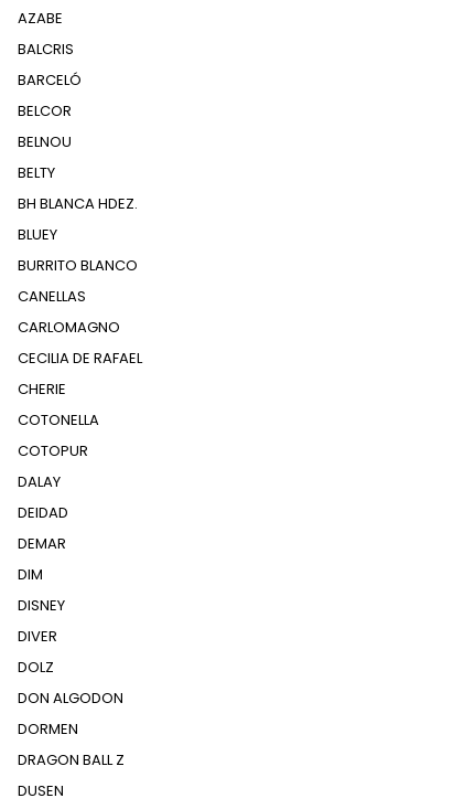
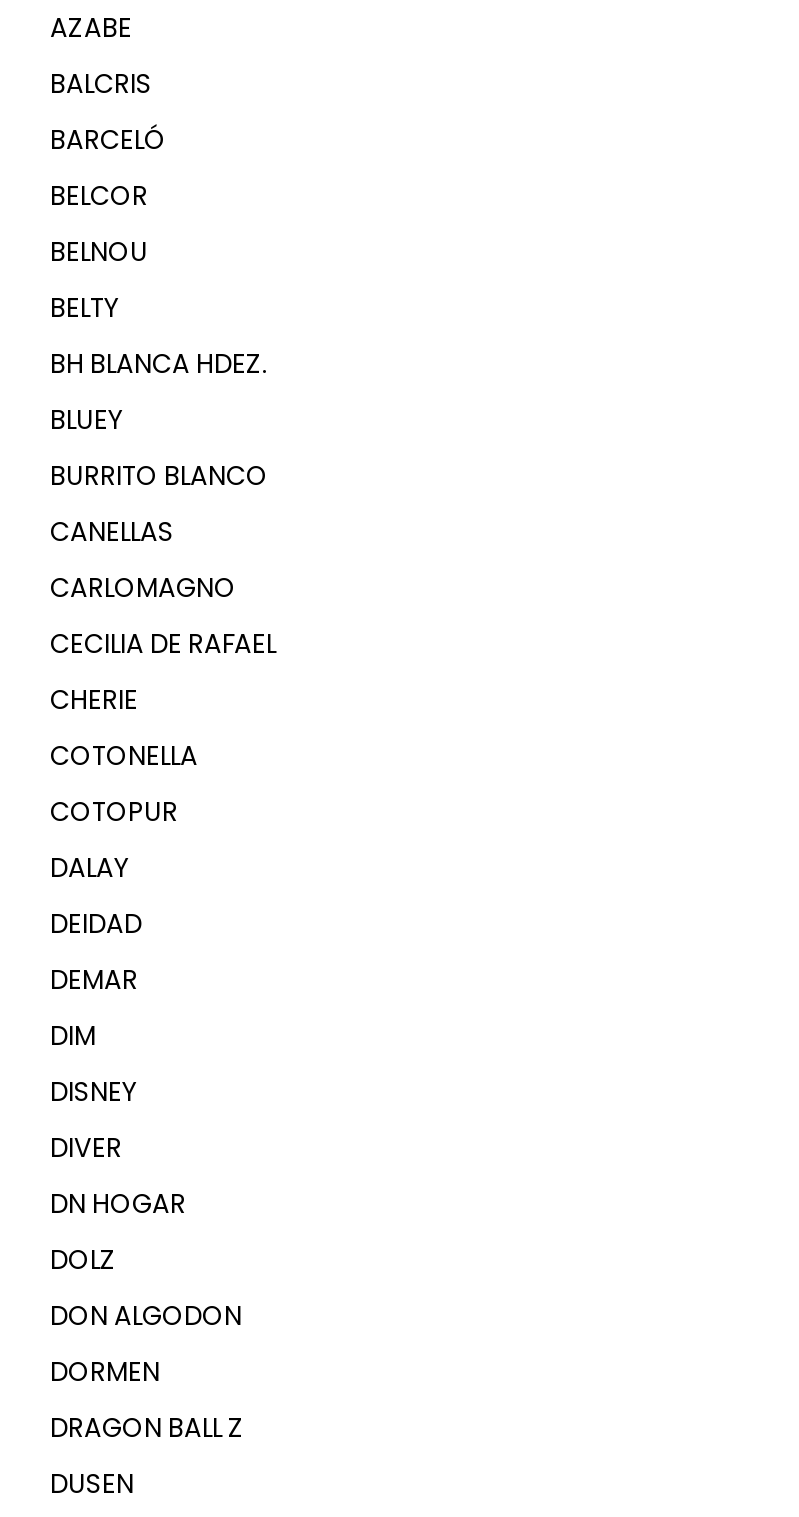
none -> [50,1185,186,1223] DN HOGAR

